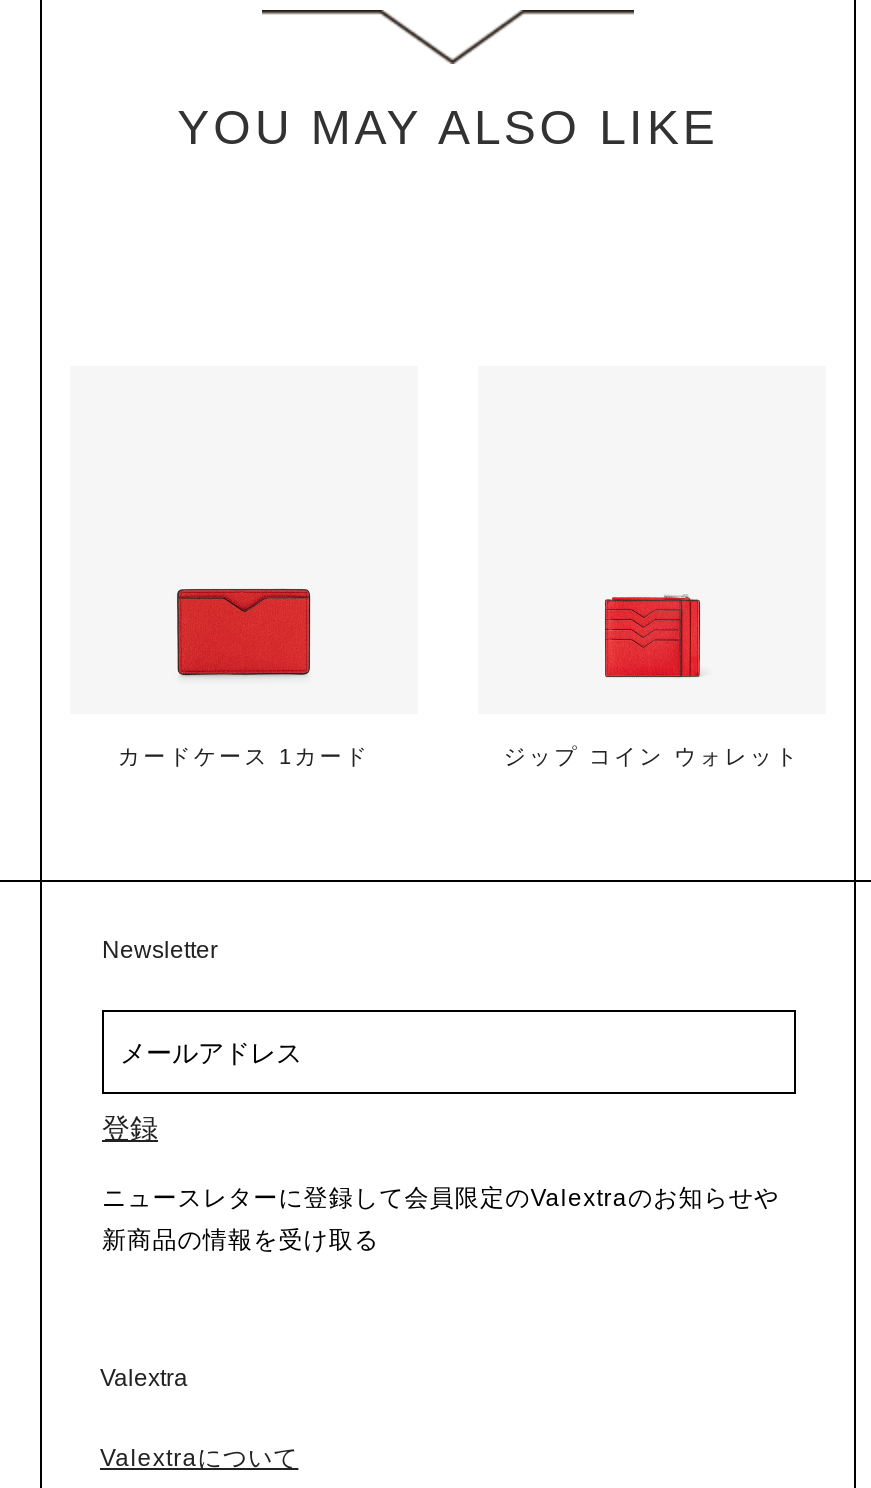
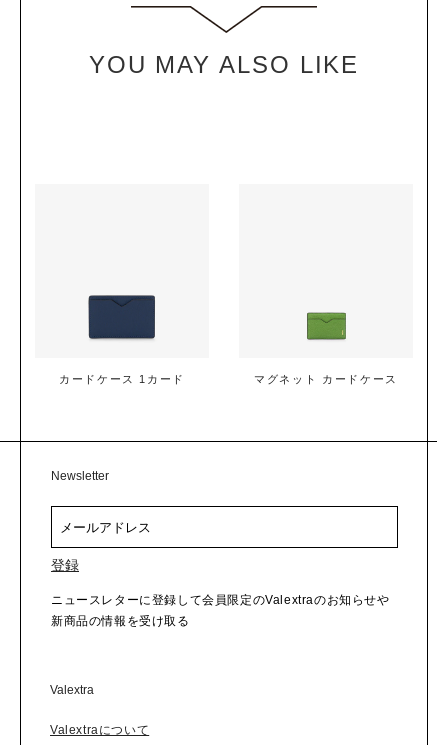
[176,588,310,676] [image] -> [88,295,155,339] [image]
[504,594,800,768] [image] | ジップ コイン ウォレット -> [254,299,398,385] [image] | マグネット カードケース

